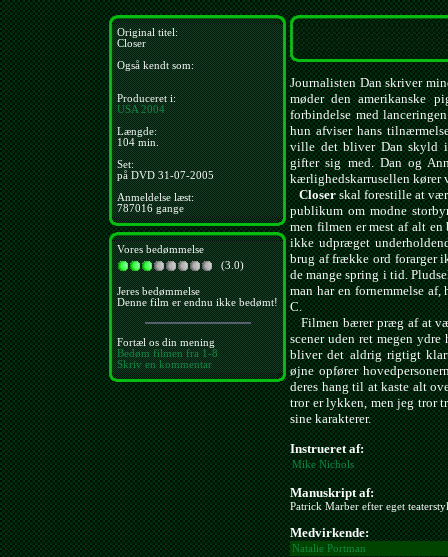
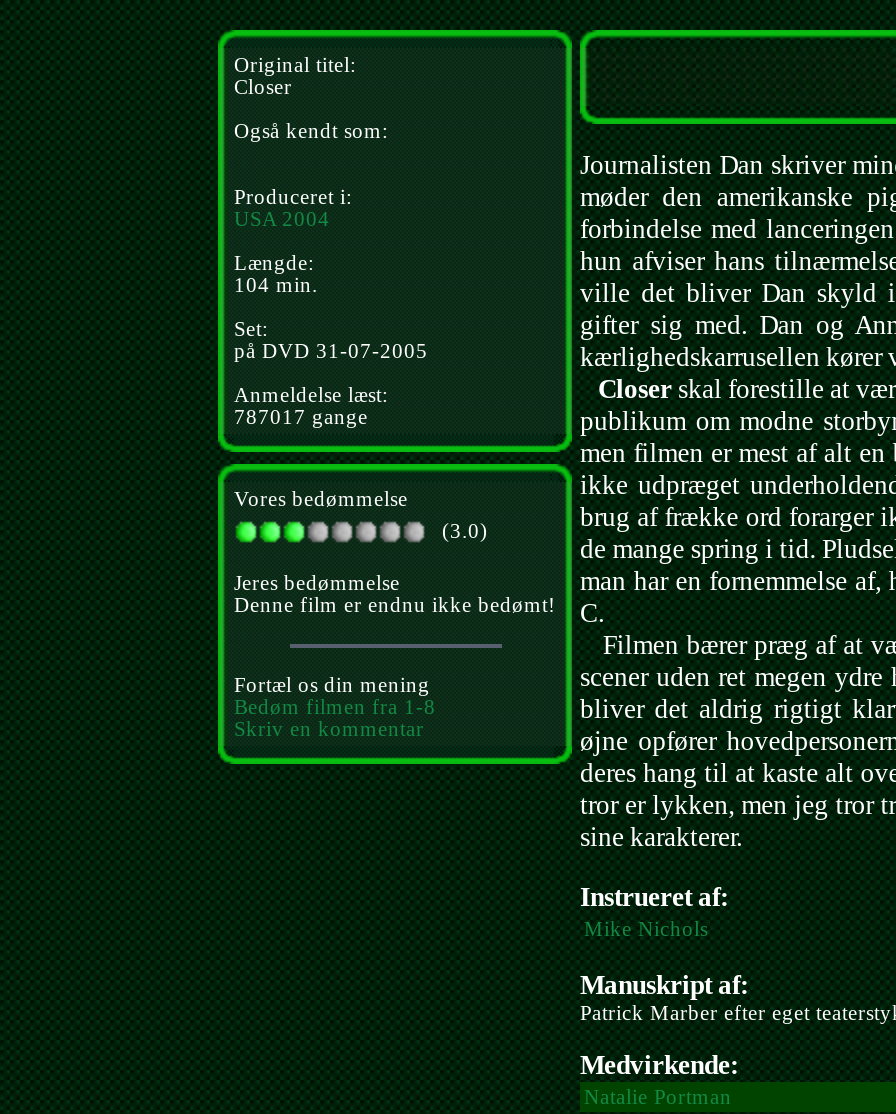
[117,203,184,214] 787016 gange -> [234,406,368,428] 787017 gange

